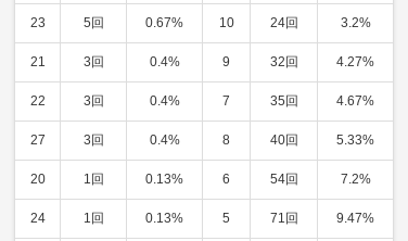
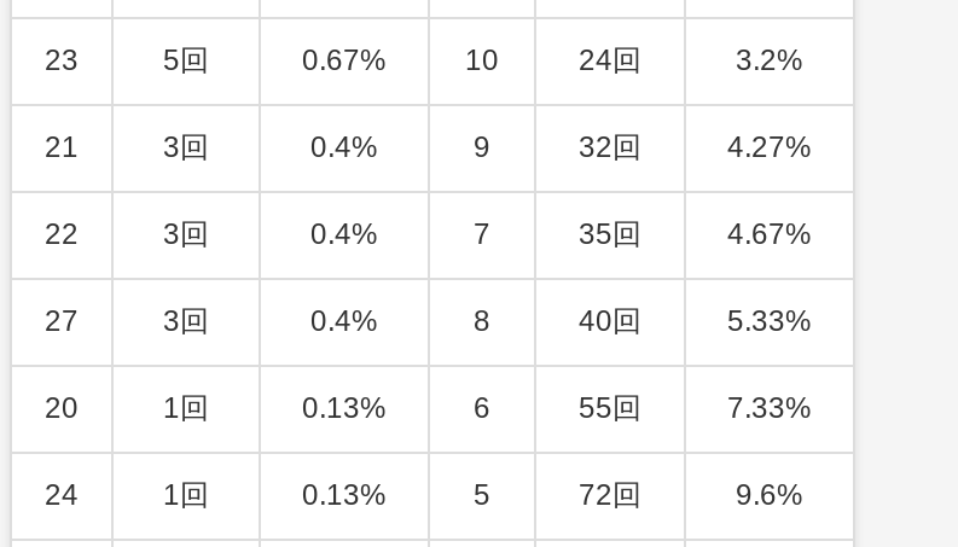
[270,171,298,186] 54回 -> [579,390,641,424] 55回
[340,171,371,186] 7.2% -> [727,390,812,424] 7.33%
[270,210,298,225] 71回 -> [579,477,641,511] 72回
[336,210,374,225] 9.47% -> [736,477,803,511] 9.6%

